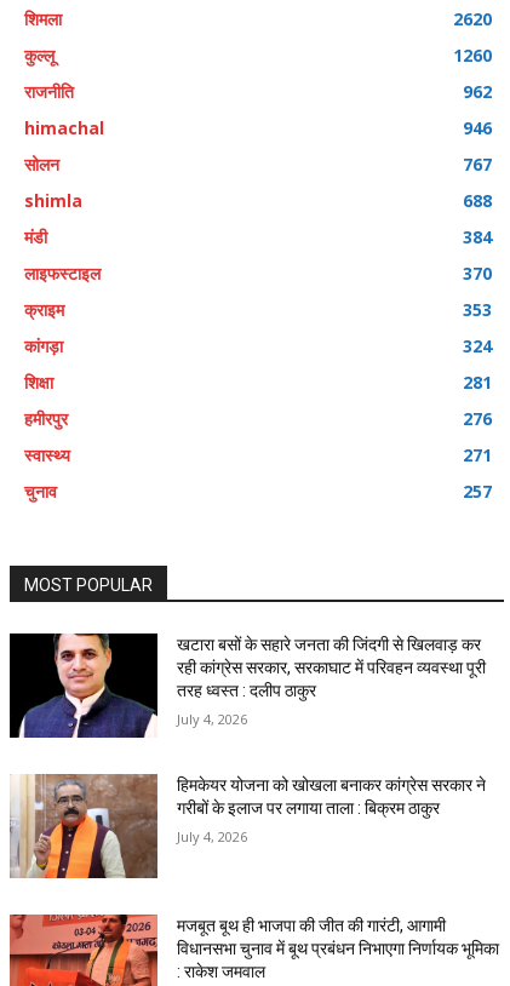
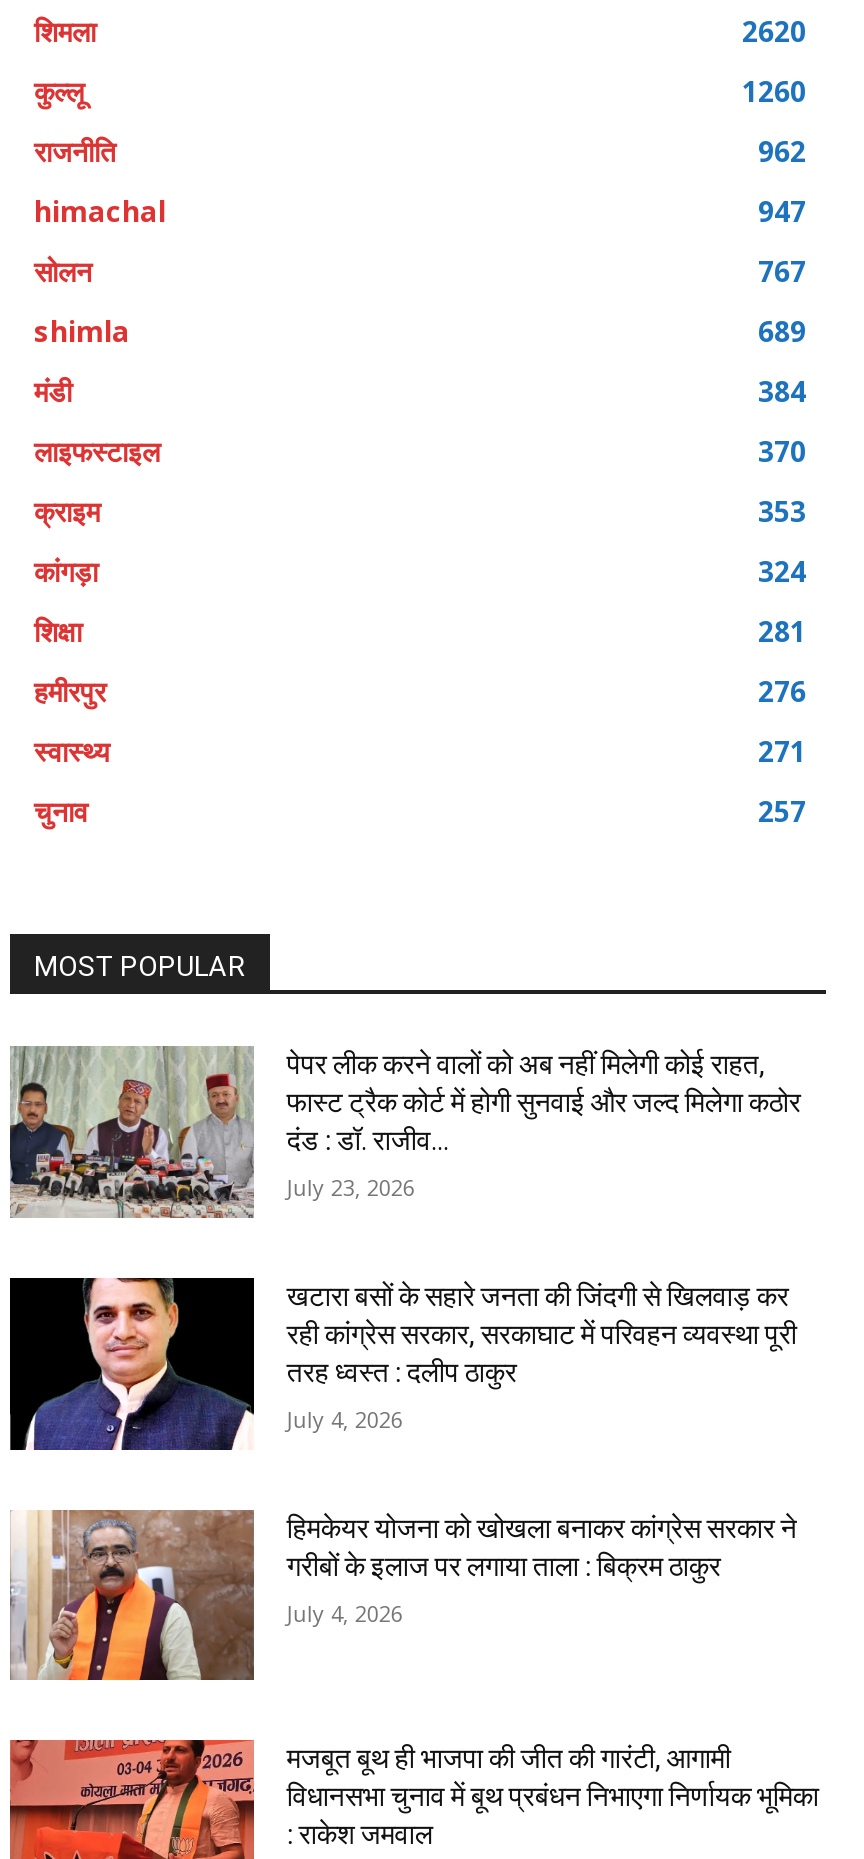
[463,117,492,140] 946 -> [758,193,806,231] 947
[463,189,492,212] 688 -> [758,313,806,351] 689
none -> [8,1046,801,1220] [image] | पेपर लीक करने वालों को अब नहीं मिलेगी कोई राहत, | फास्ट ट्रैक कोर्ट में होगी सुनवाई और जल्द मिलेगा कठोर | दंड : डॉ. राजीव... | July 23, 2026

